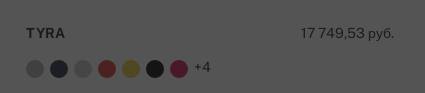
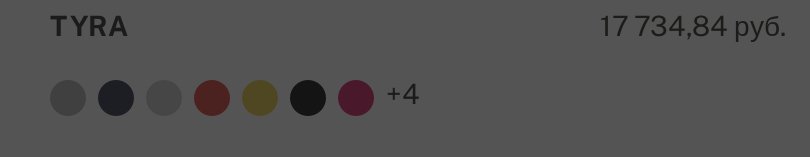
[301,25,394,41] 17 749,53 руб. -> [600,10,786,42] 17 734,84 руб.

